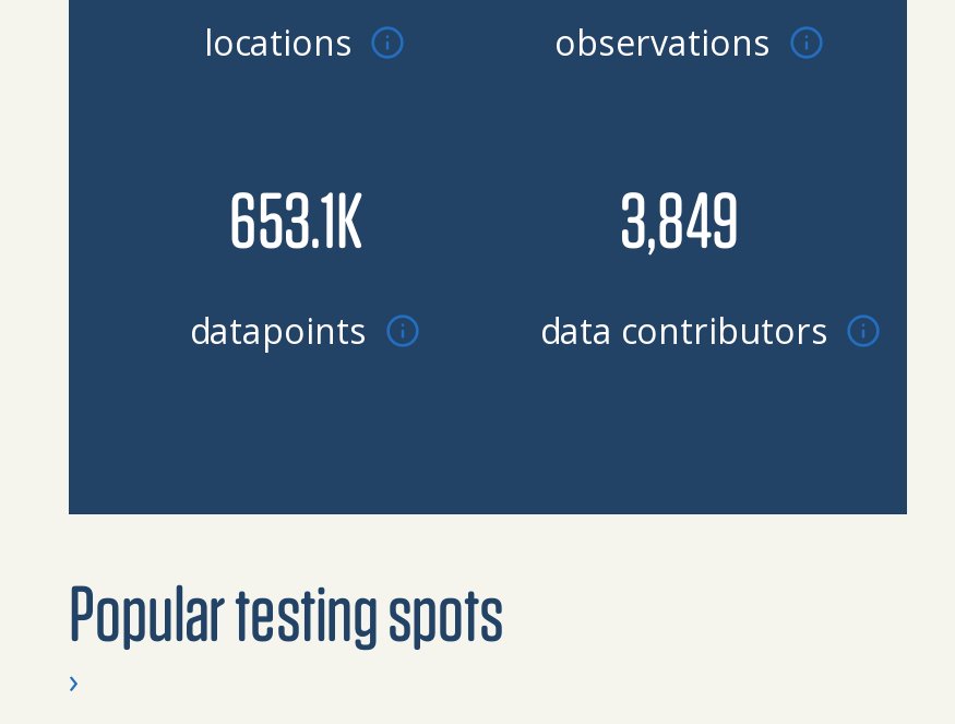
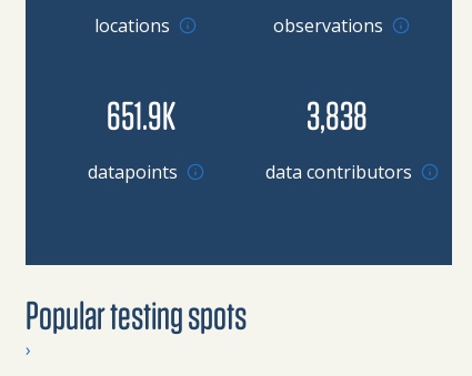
[229,171,362,262] 653.1K -> [107,91,175,137] 651.9K
[620,171,740,262] 3,849 -> [306,91,367,137] 3,838

